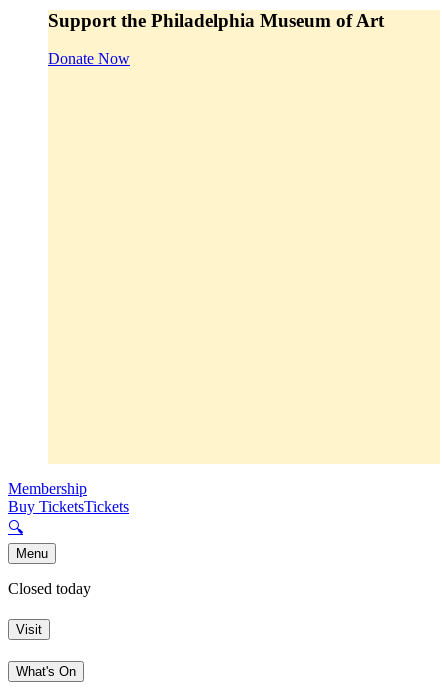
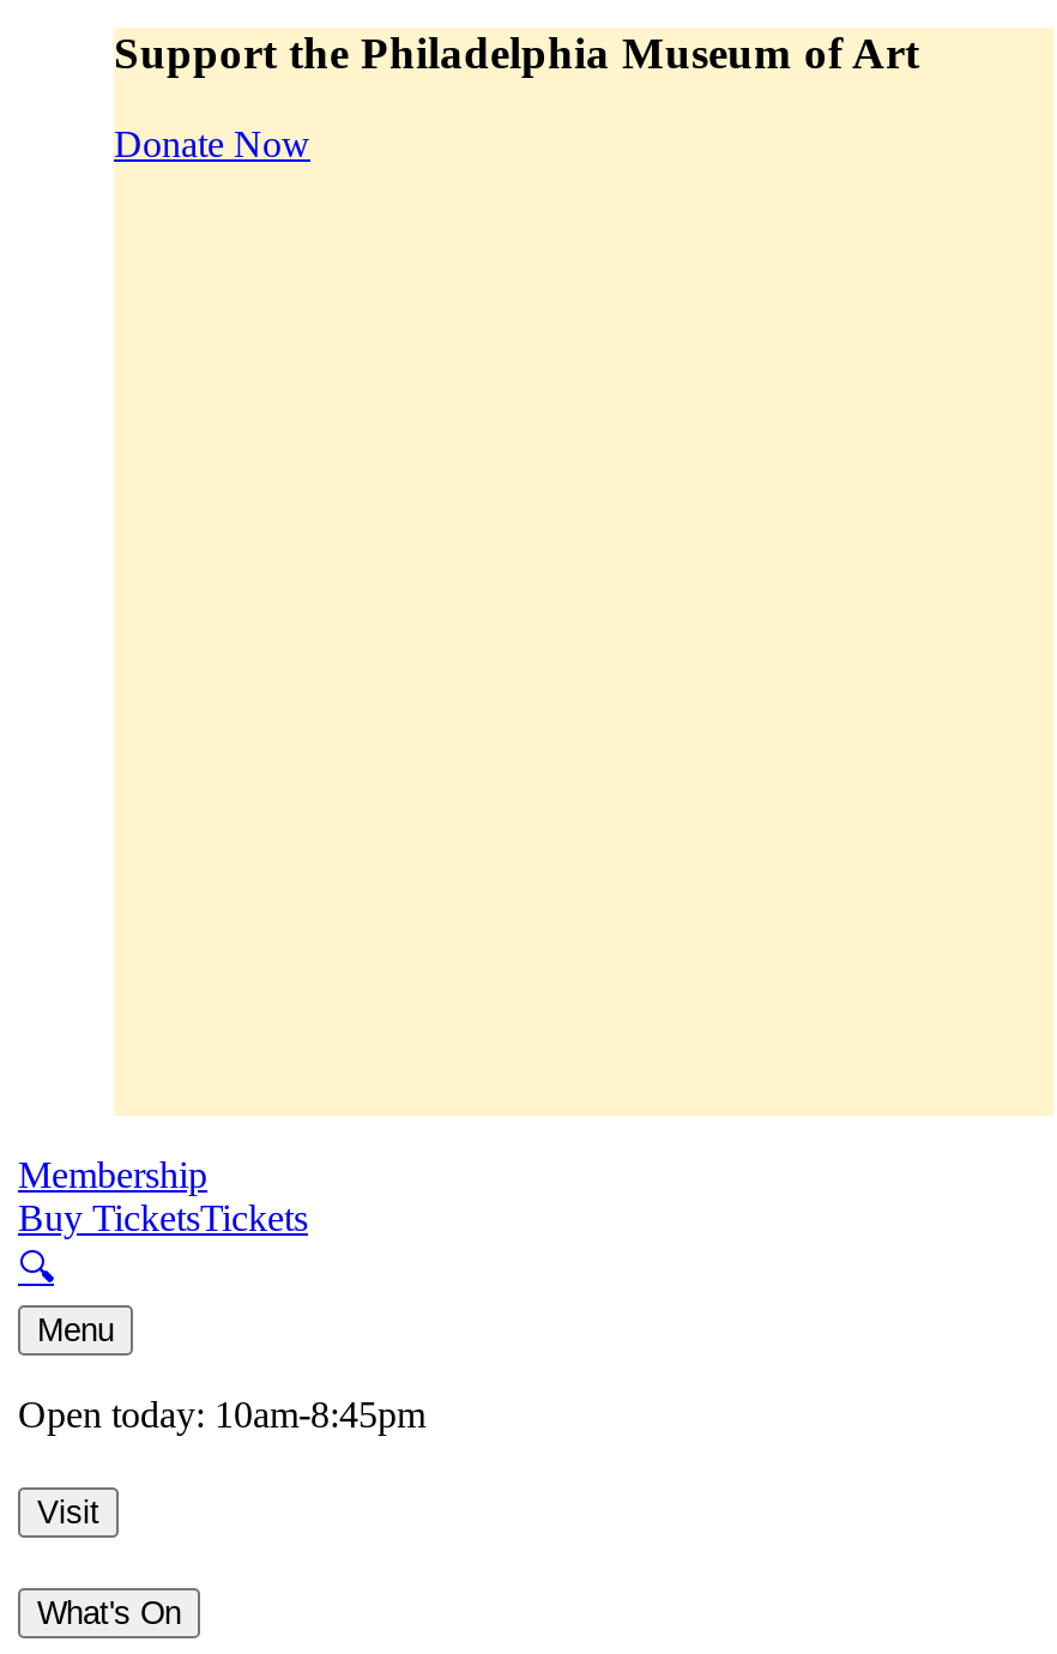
[8,580,91,597] Closed today -> [18,1395,425,1435] Open today: 10am-8:45pm

